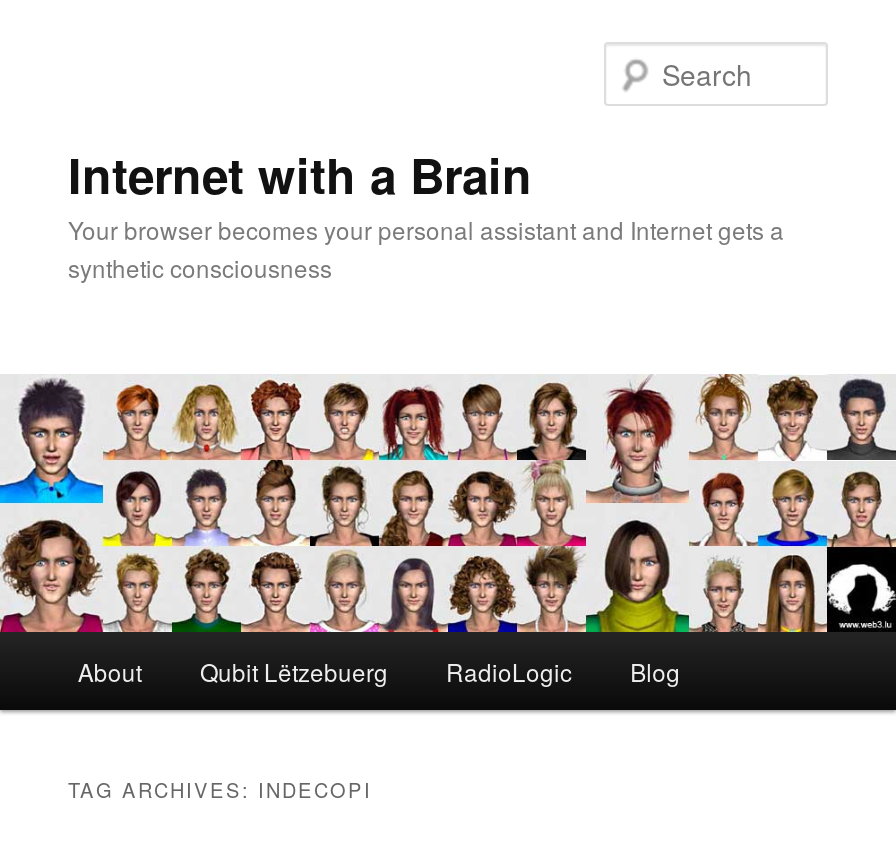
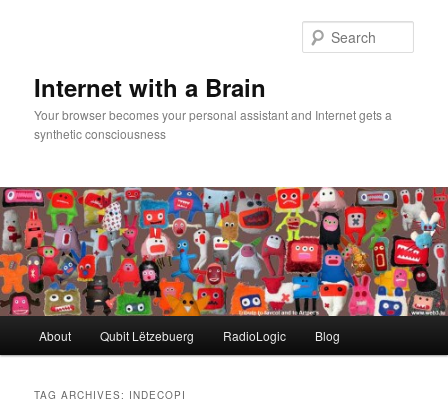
[6,374,890,634] [image] -> [3,186,445,317] [image]

